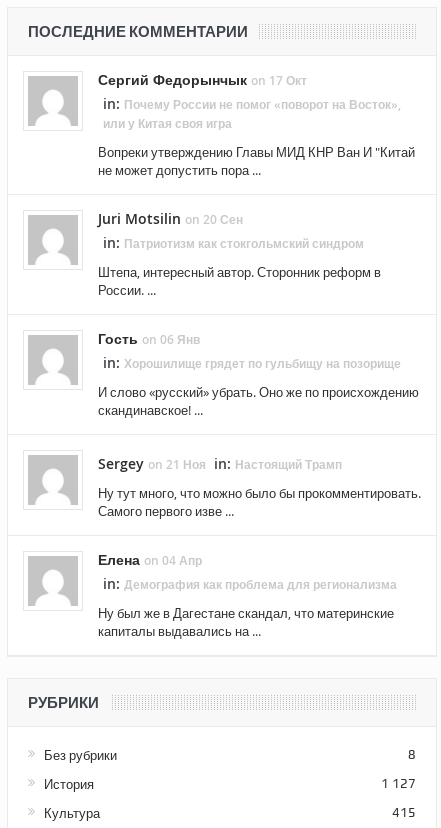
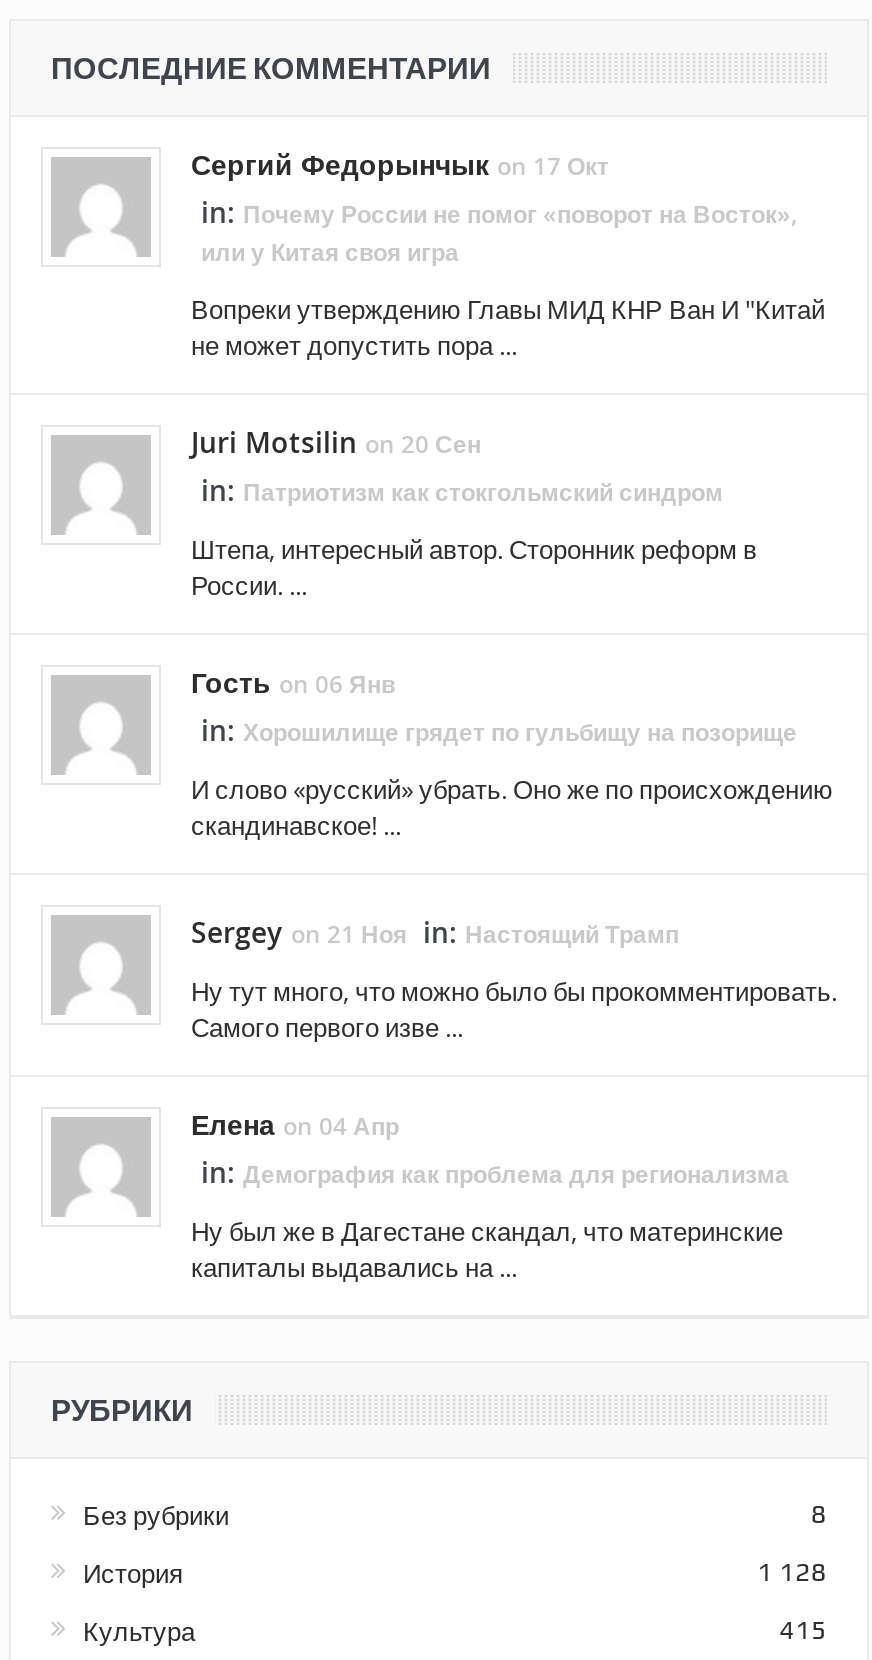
[381,776,416,791] 1 127 -> [757,1557,827,1587] 1 128

